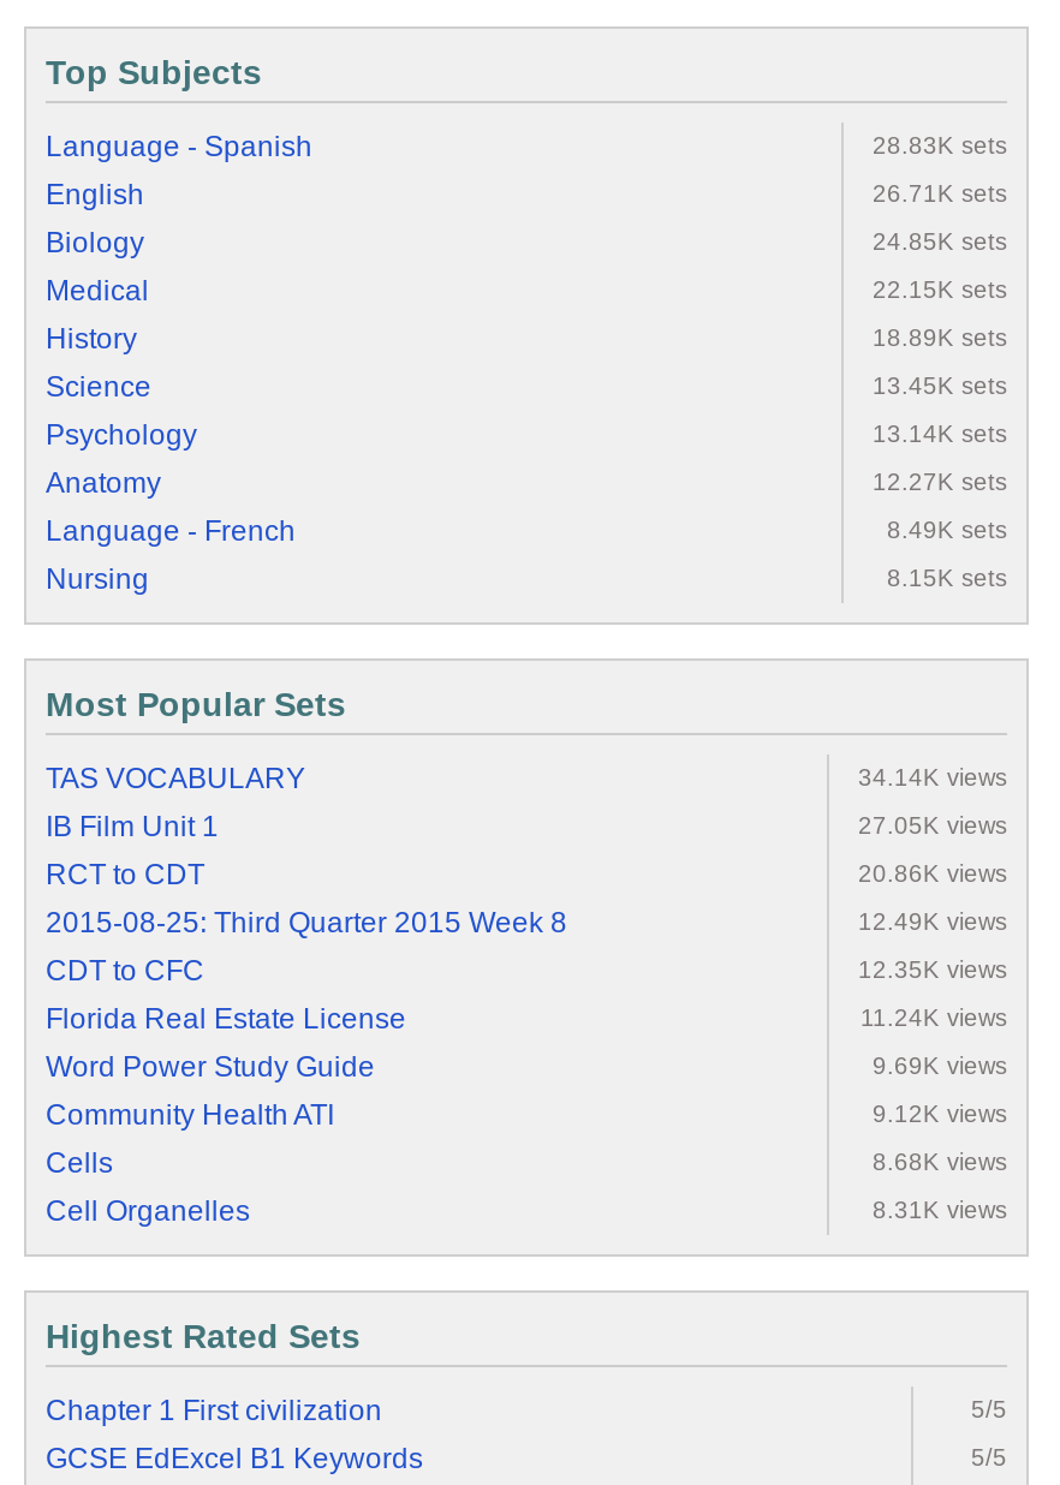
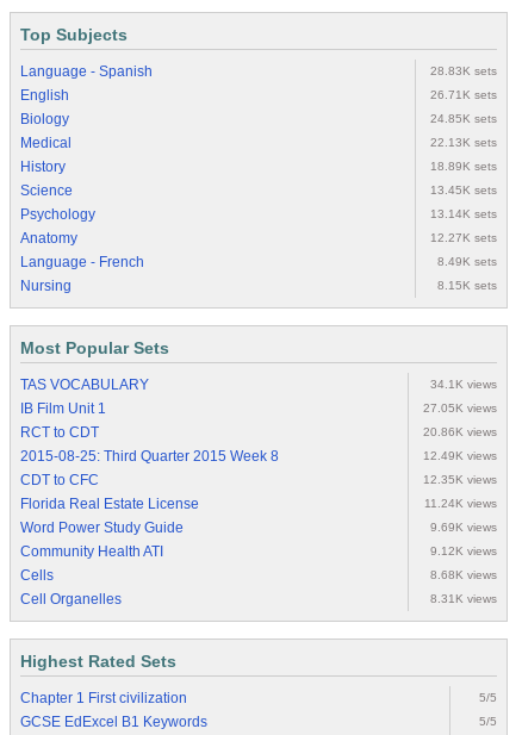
[873,277,1007,304] 22.15K sets -> [430,136,497,149] 22.13K sets
[858,765,1007,792] 34.14K views -> [430,378,497,391] 34.1K views

